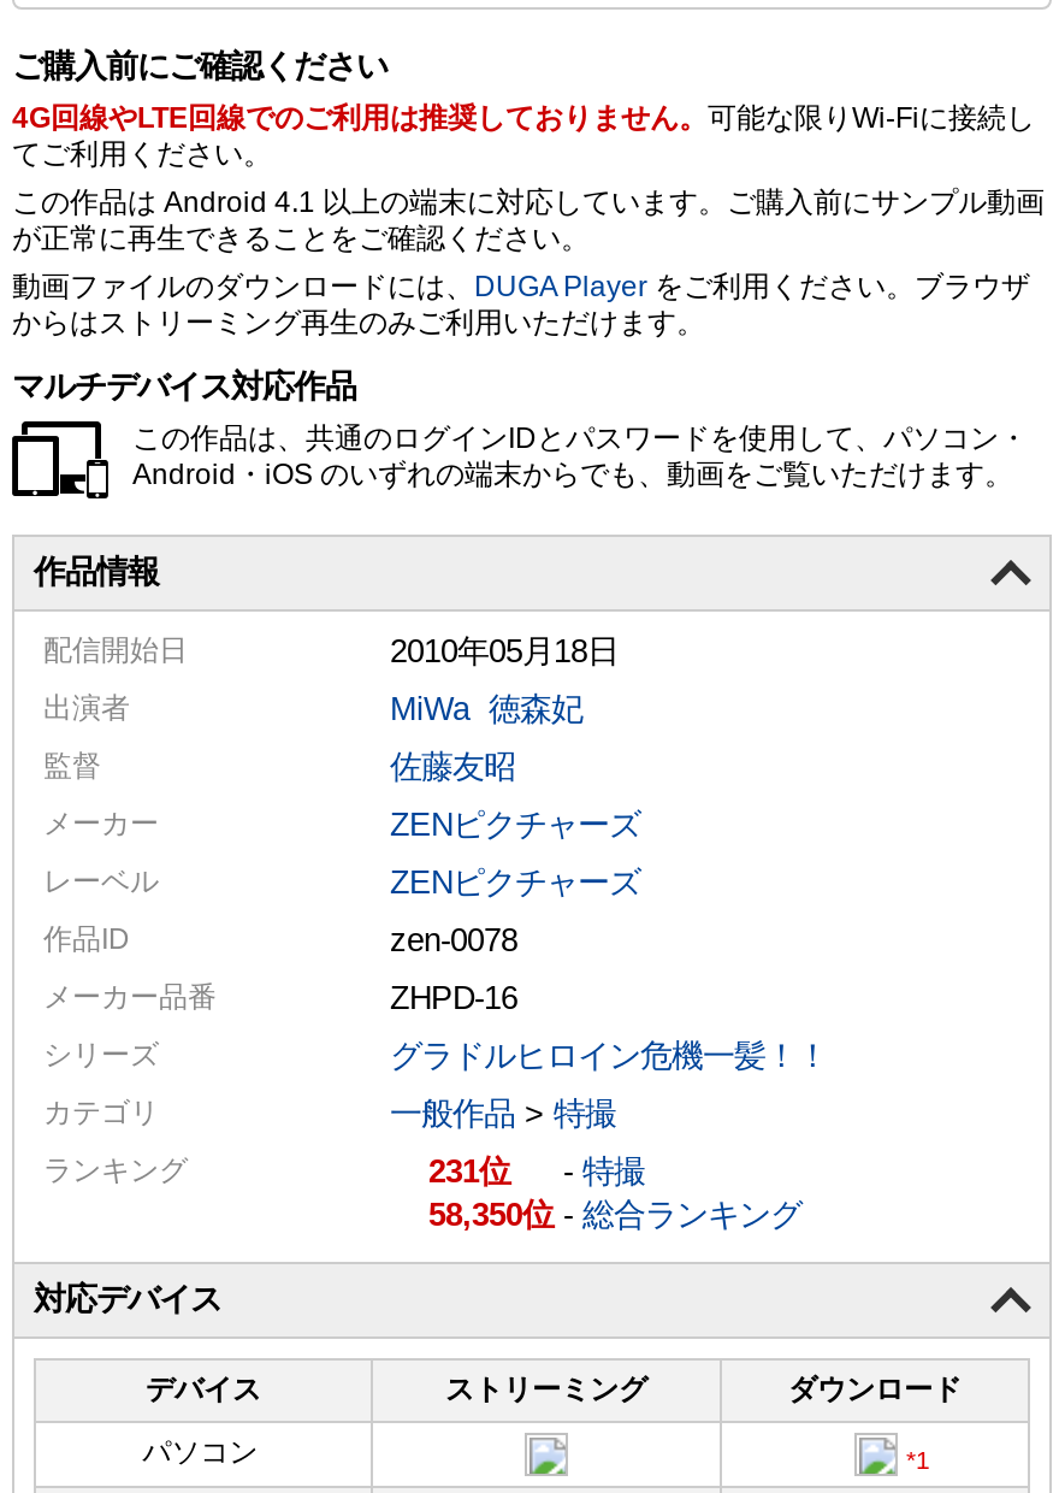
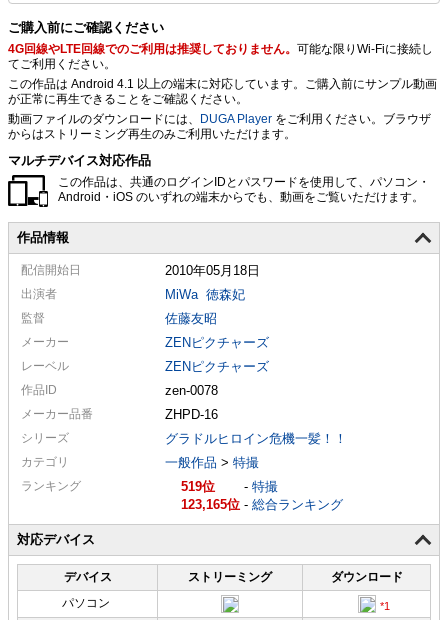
[428,1153,479,1189] 231 -> [181,479,202,494] 519
[428,1196,801,1232] 58,350 -総合ランキング -> [181,497,343,512] 123,165 -総合ランキング

